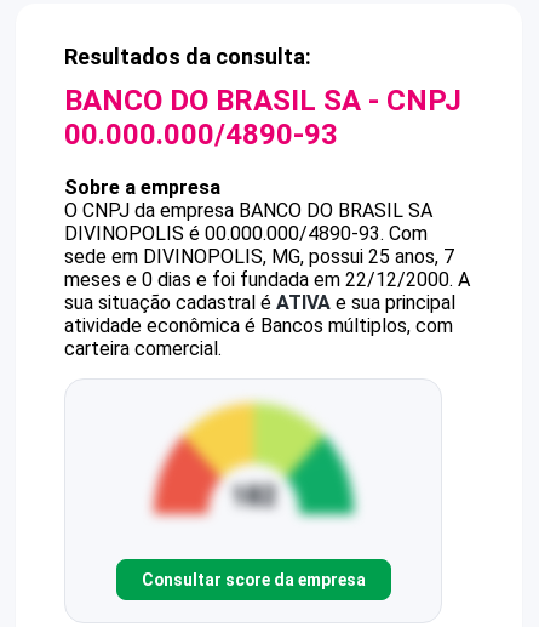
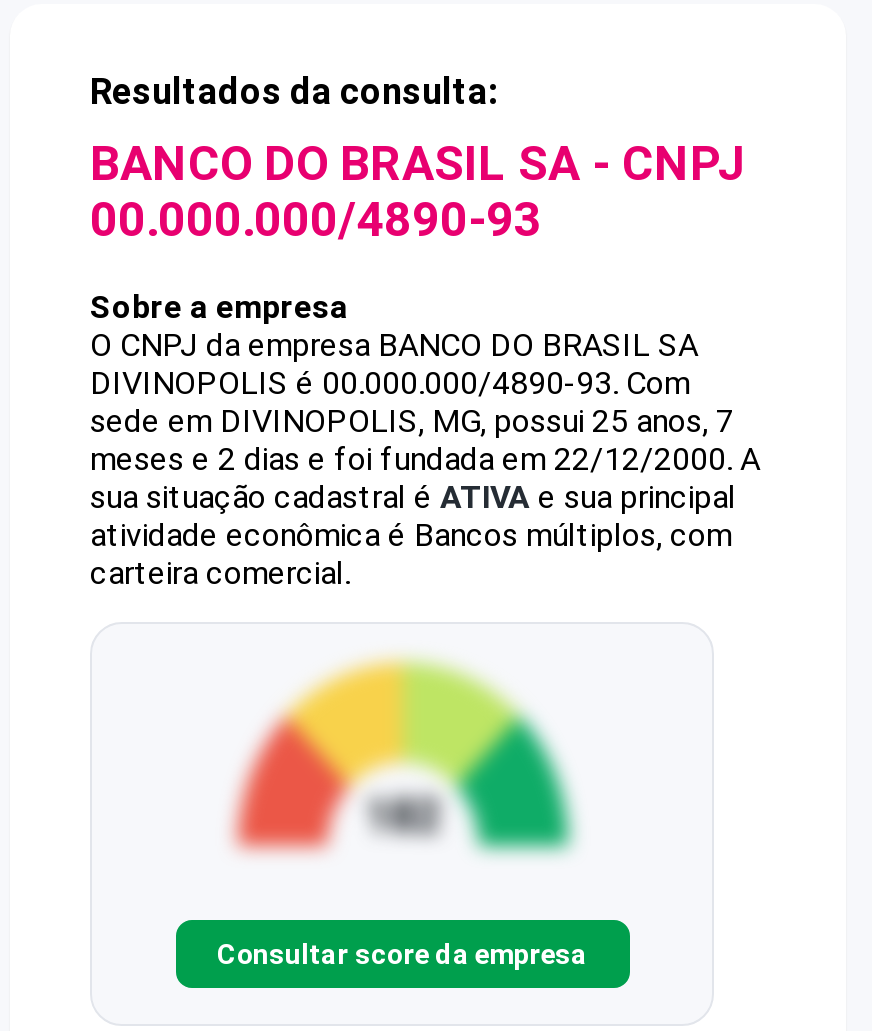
[64,268,470,291] meses e 0 dias e foi fundada em 22/12/2000. A -> [90,440,760,478] meses e 2 dias e foi fundada em 22/12/2000. A

